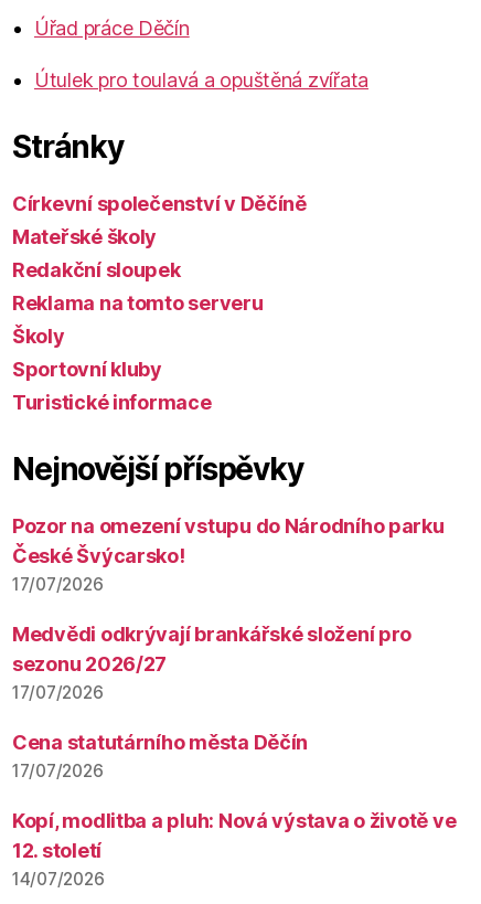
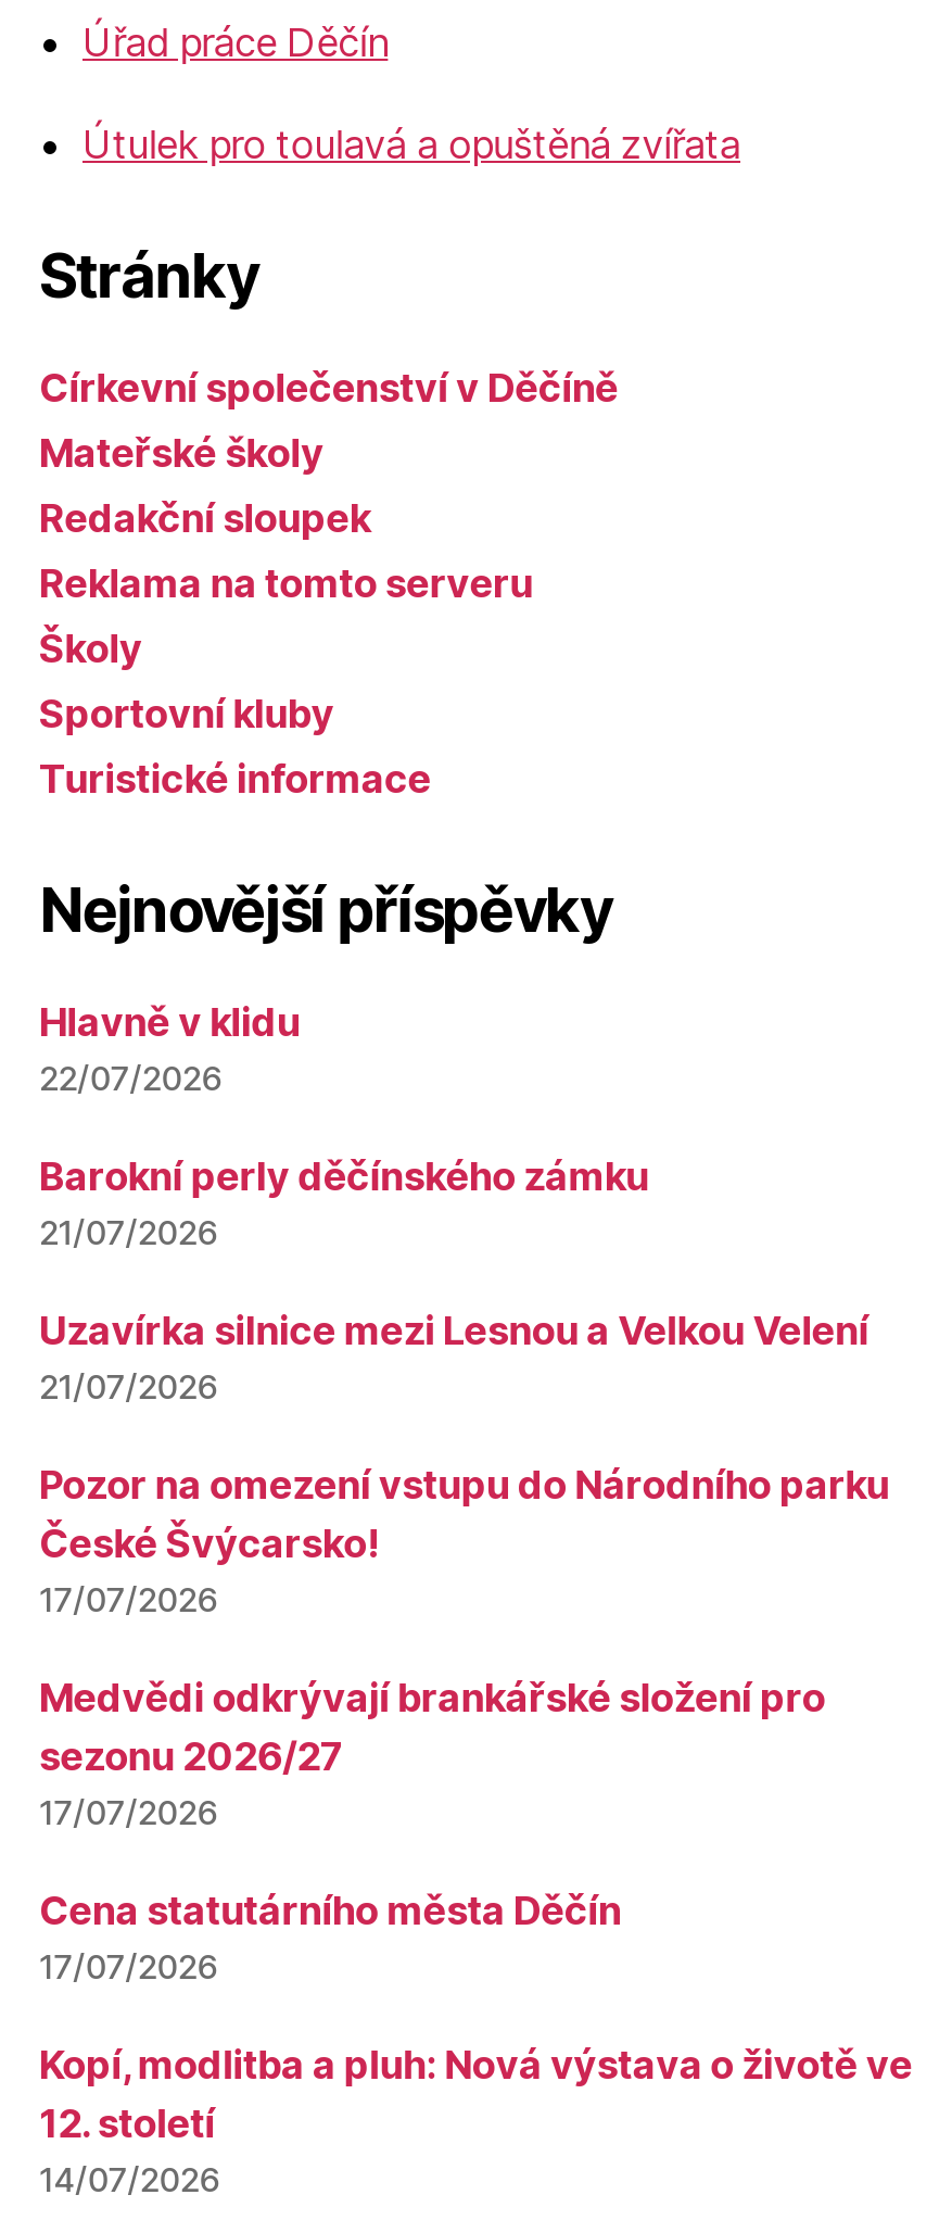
none -> [39,999,869,1408] Hlavně v klidu | 22/07/2026 | Barokní perly děčínského zámku | 21/07/2026 | Uzavírka silnice mezi Lesnou a Velkou Velení | 21/07/2026

